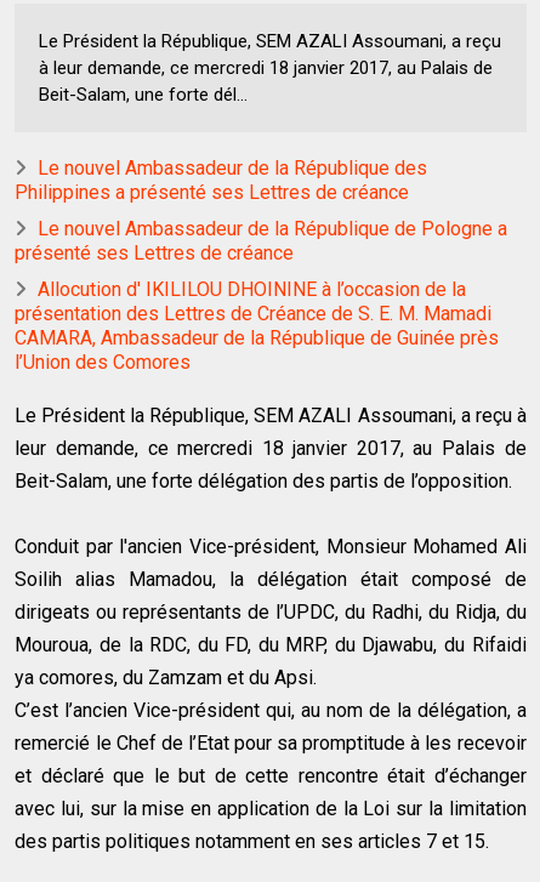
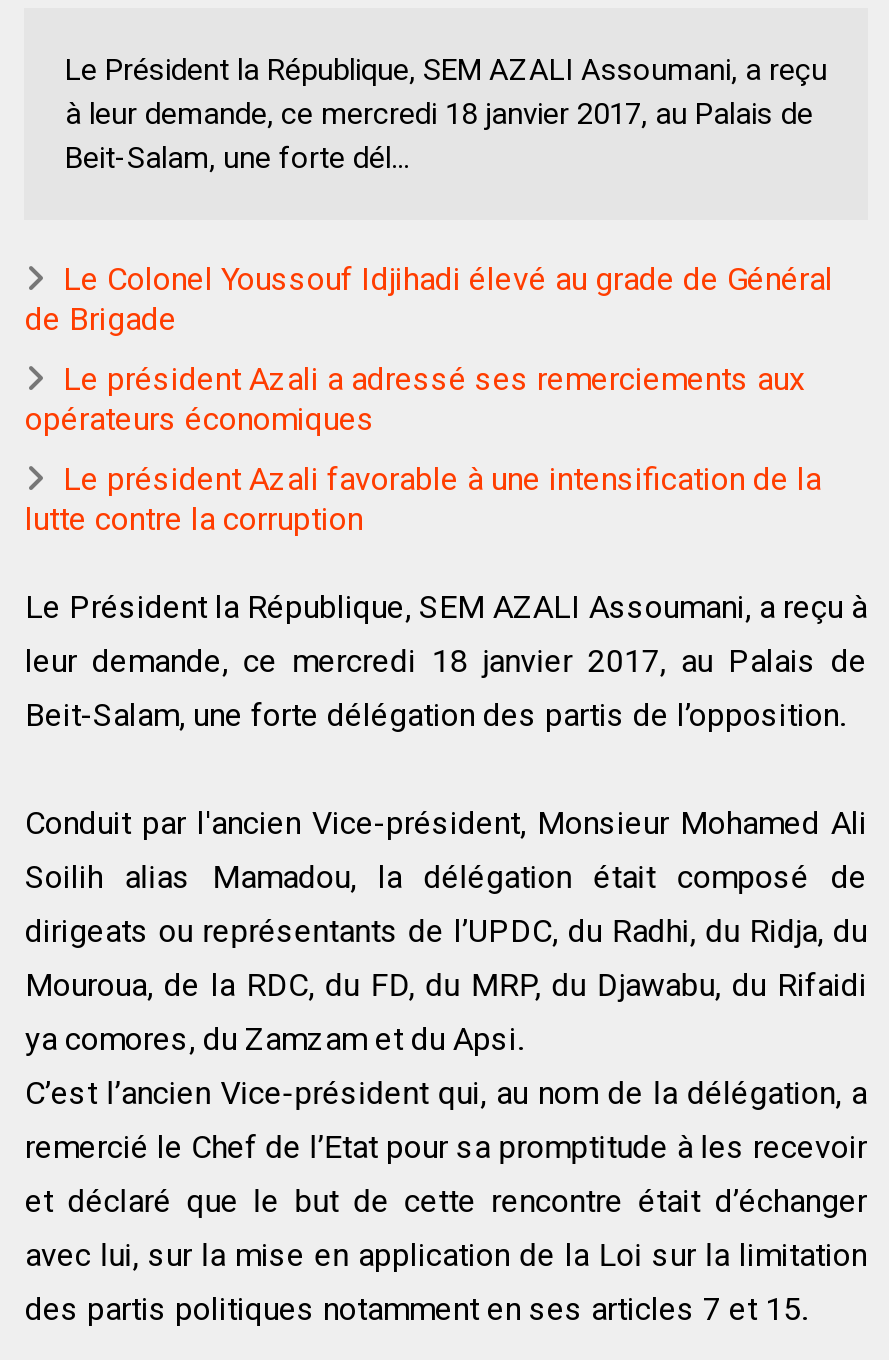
[15,156,428,204] Le nouvel Ambassadeur de la République des | Philippines a présenté ses Lettres de créance -> [25,260,833,338] Le Colonel Youssouf Idjihadi élevé au grade de Général | de Brigade
[15,217,508,264] Le nouvel Ambassadeur de la République de Pologne a | présenté ses Lettres de créance -> [25,360,805,438] Le président Azali a adressé ses remerciements aux | opérateurs économiques
[15,278,499,373] Allocution d' IKILILOU DHOININE à l’occasion de la | présentation des Lettres de Créance de S. E. M. Mamadi | CAMARA, Ambassadeur de la République de Guinée près | l’Union des Comores -> [25,460,821,538] Le président Azali favorable à une intensification de la | lutte contre la corruption

